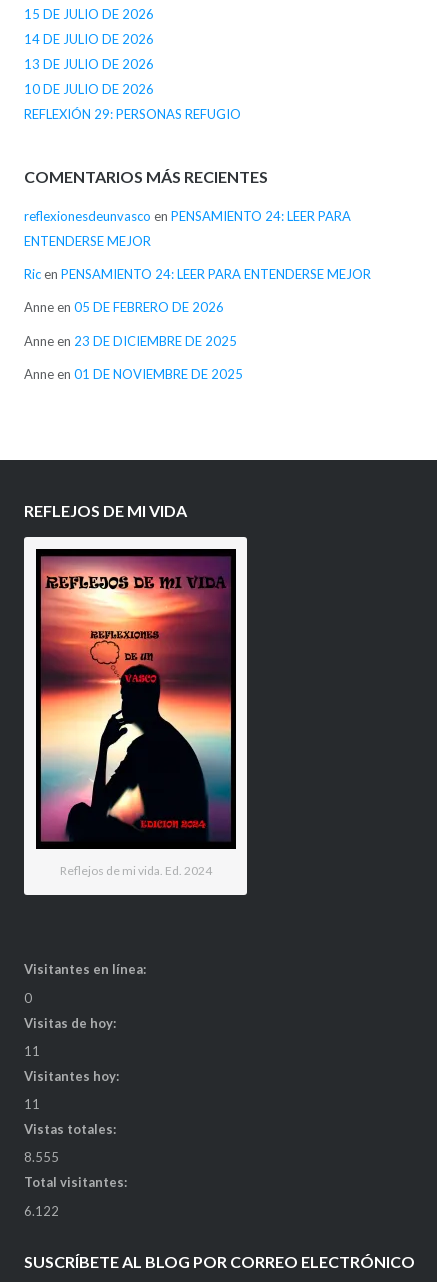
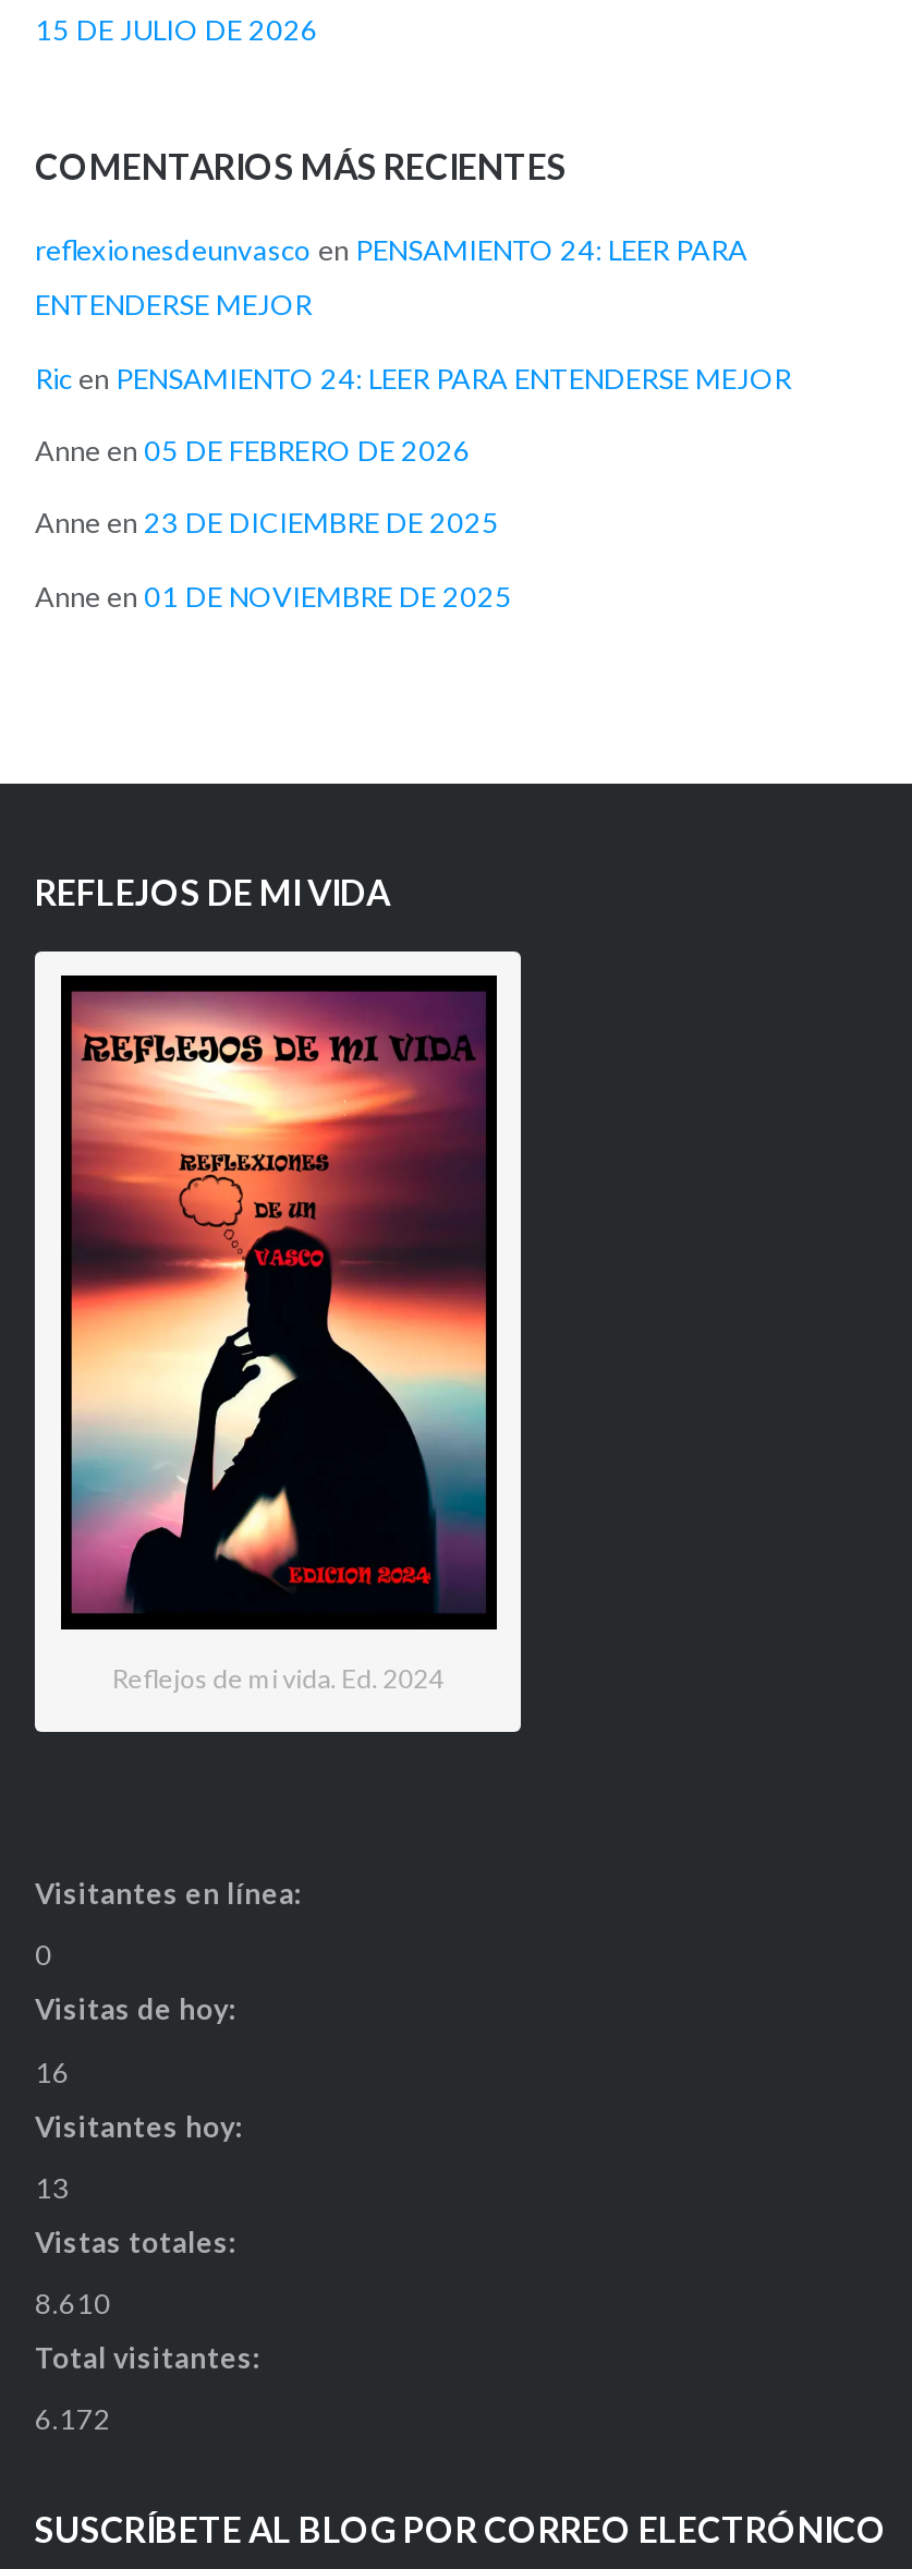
[24,31,241,122] 14 DE JULIO DE 2026 | 13 DE JULIO DE 2026 | 10 DE JULIO DE 2026 | REFLEXIÓN 29: PERSONAS REFUGIO -> none
[24,1043,40,1059] 11 -> [35,2053,70,2088] 16
[24,1096,40,1112] 11 -> [35,2169,70,2204] 13
[24,1149,59,1165] 8.555 -> [35,2285,111,2320] 8.610
[24,1202,59,1218] 6.122 -> [35,2401,111,2436] 6.172

